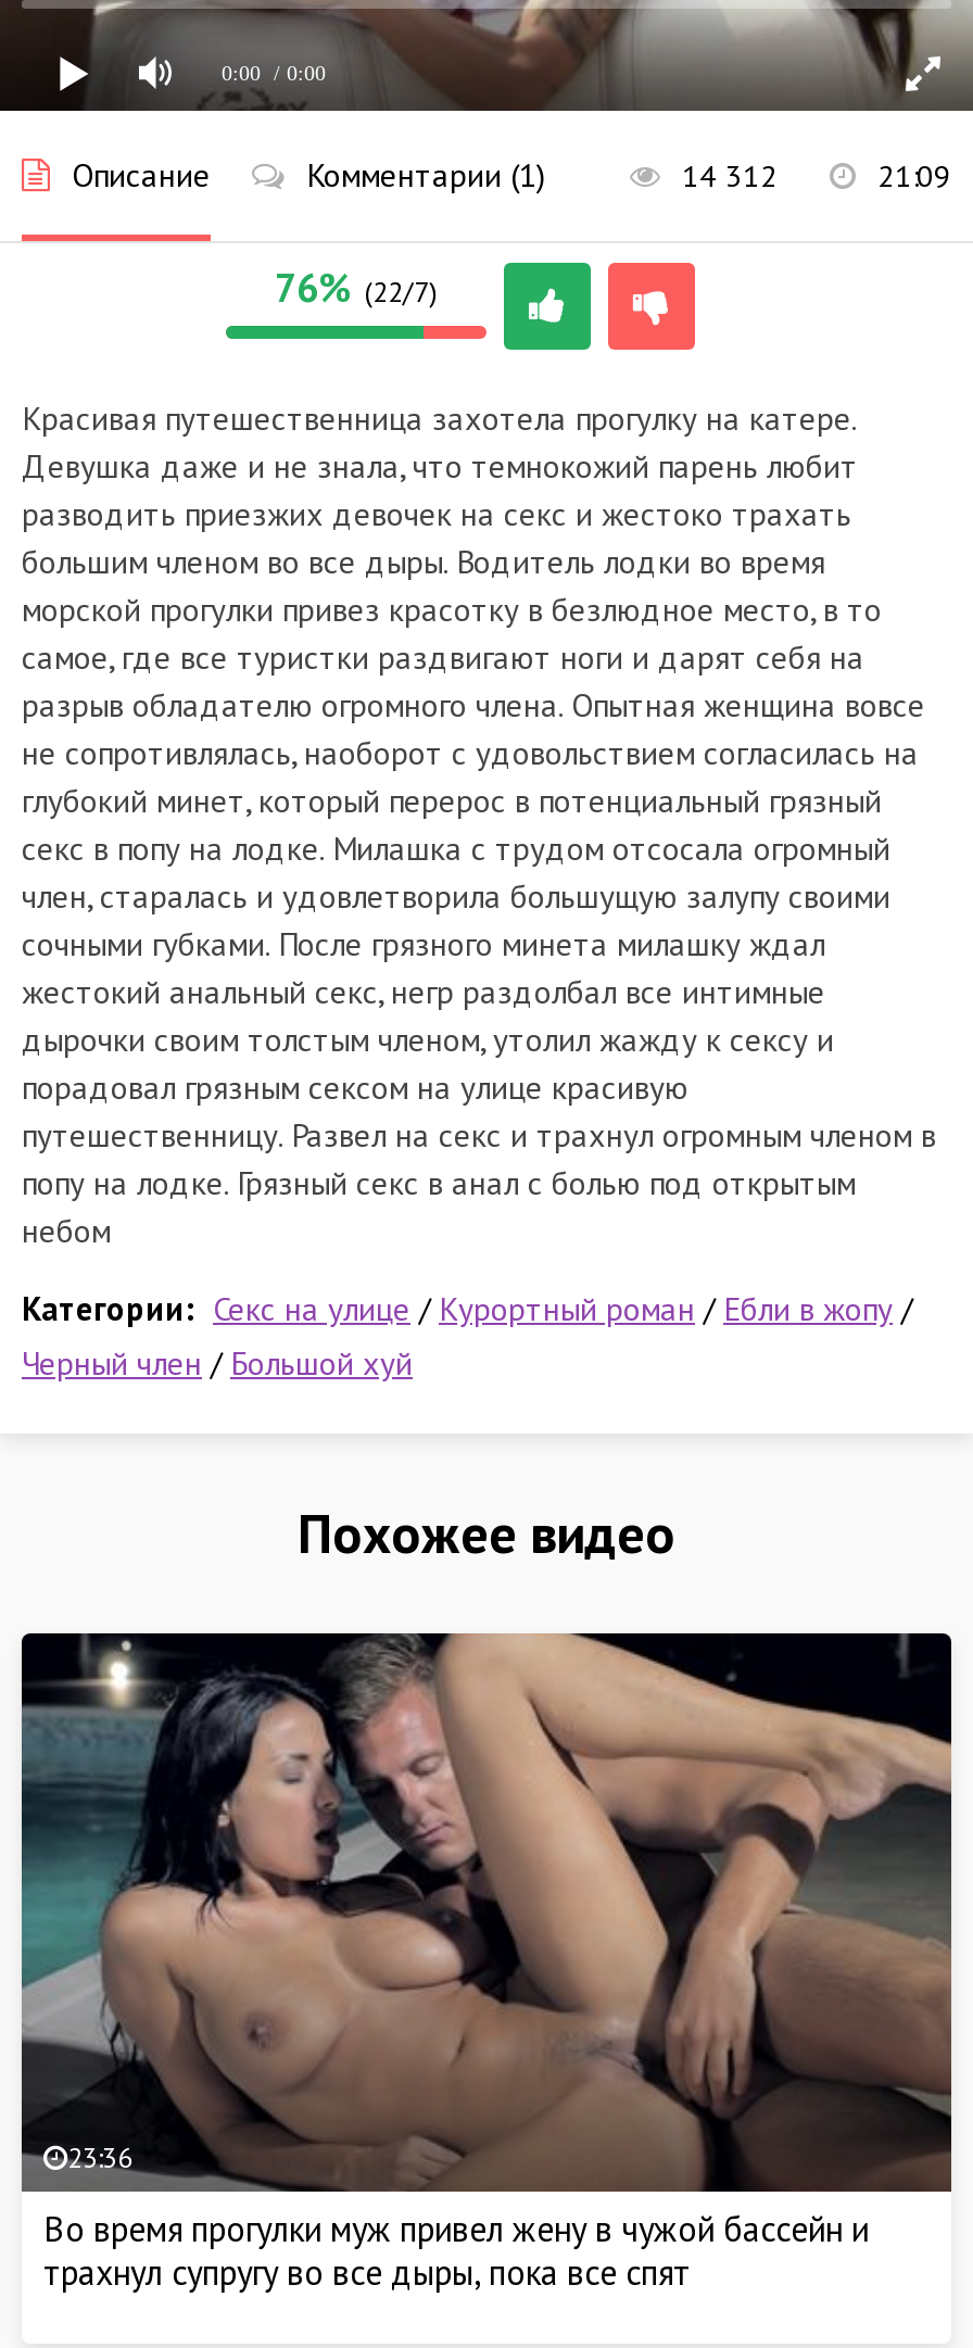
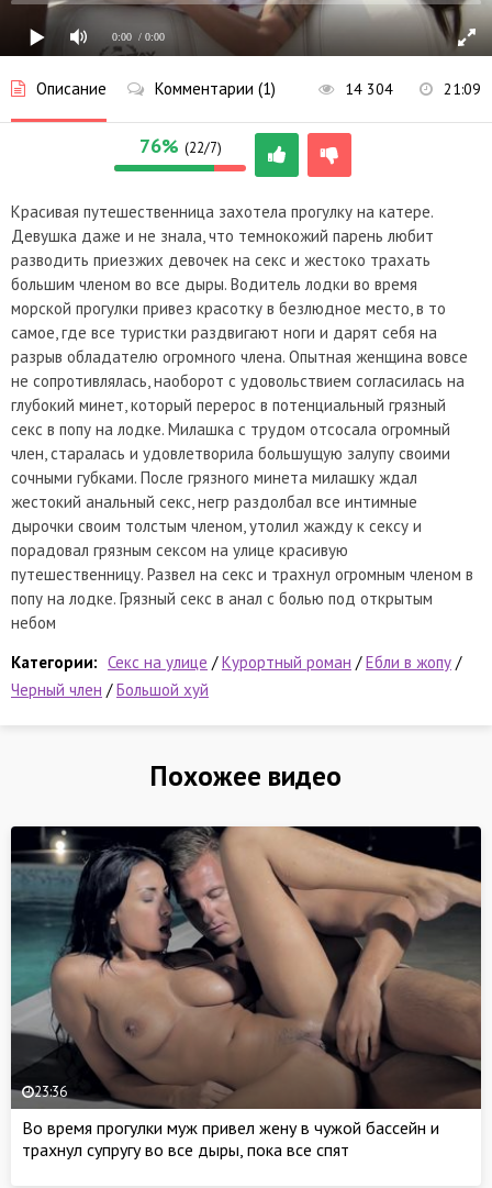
[682,157,778,196] 14 312 -> [345,79,393,99] 14 304

